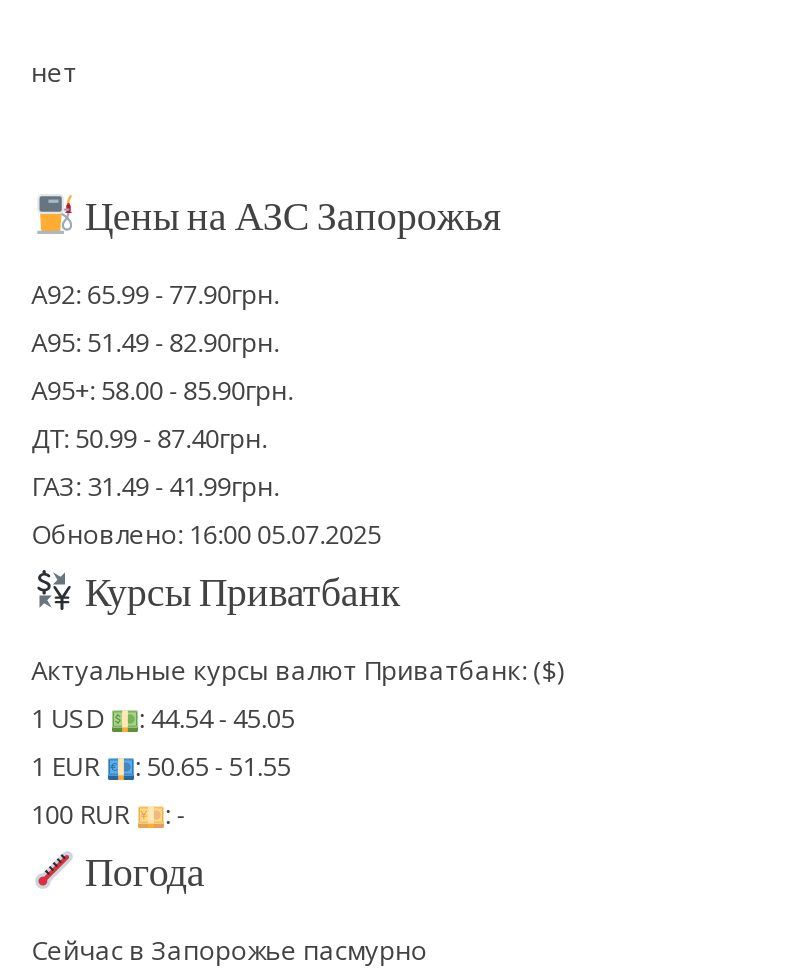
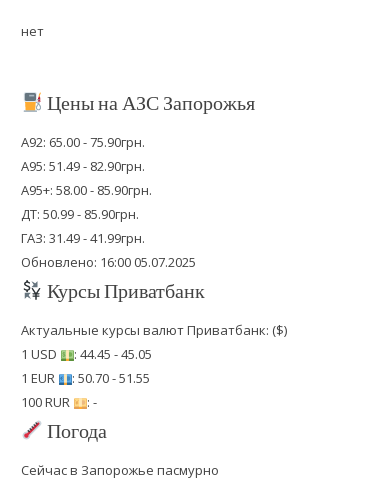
[31,277,279,313] А92: 65.99 - 77.90грн. -> [21,133,145,151] А92: 65.00 - 75.90грн.
[31,421,267,457] ДТ: 50.99 - 87.40грн. -> [21,205,139,223] ДТ: 50.99 - 85.90грн.
[31,701,295,737] 1 USD : 44.54 - 45.05 -> [21,345,152,363] 1 USD : 44.45 - 45.05
[31,749,291,785] 1 EUR : 50.65 - 51.55 -> [21,369,150,387] 1 EUR : 50.70 - 51.55

